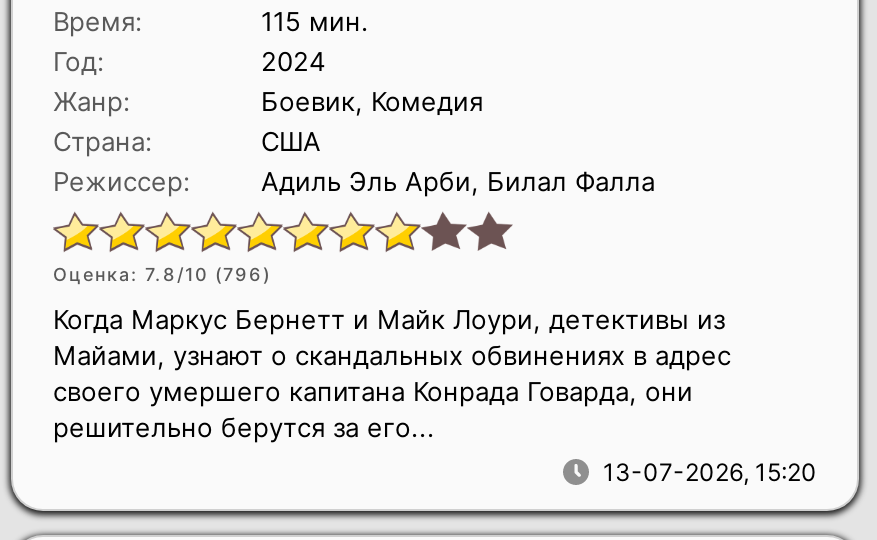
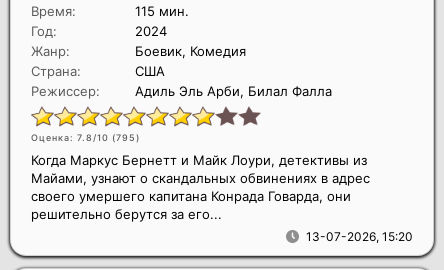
[53,264,271,286] Оценка: 7.8/10 (796) -> [31,132,140,143] Оценка: 7.8/10 (795)

